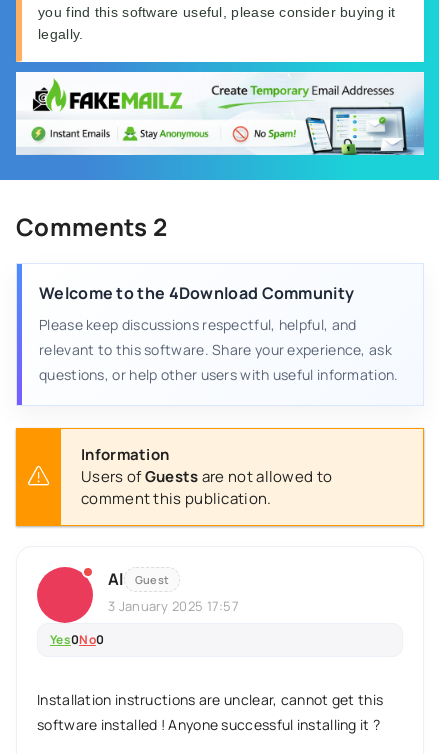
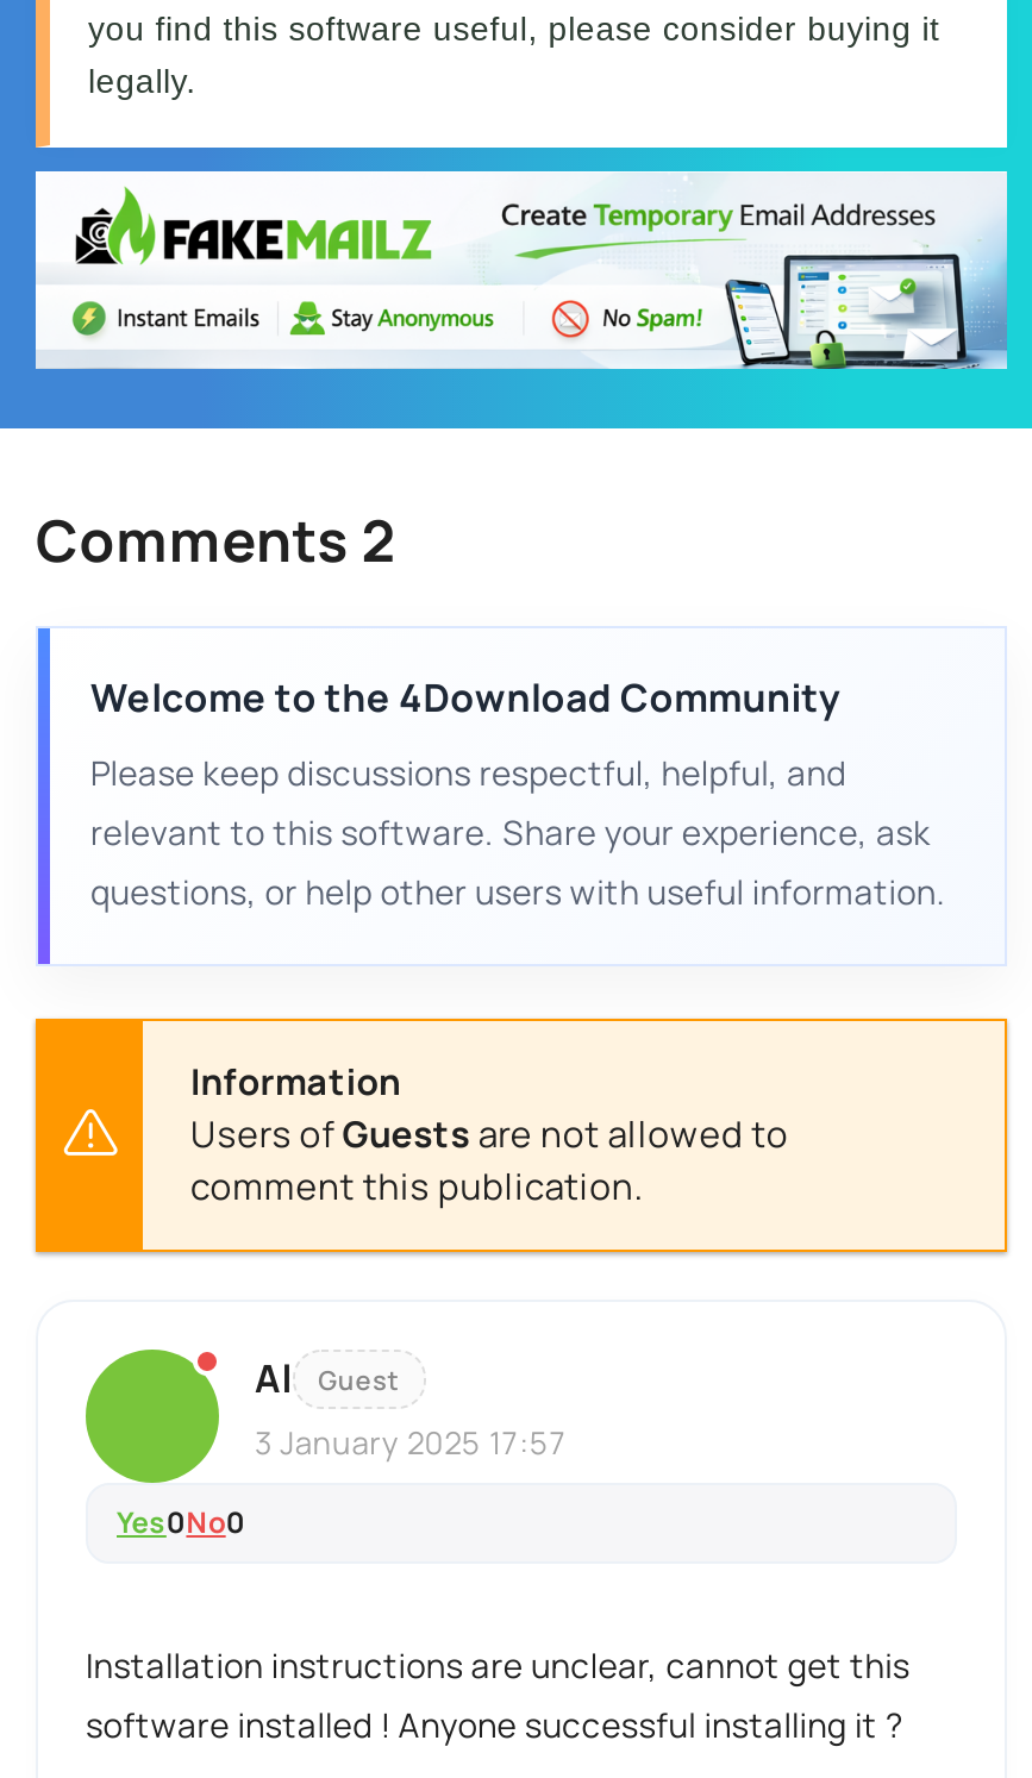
[36,566,94,624] [image] -> [83,1347,221,1485] [image]

